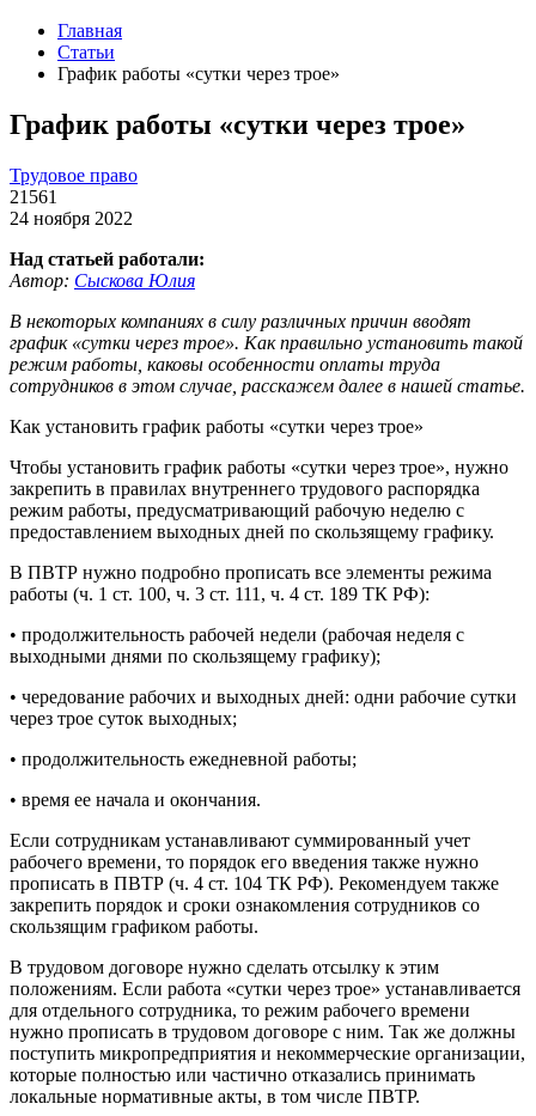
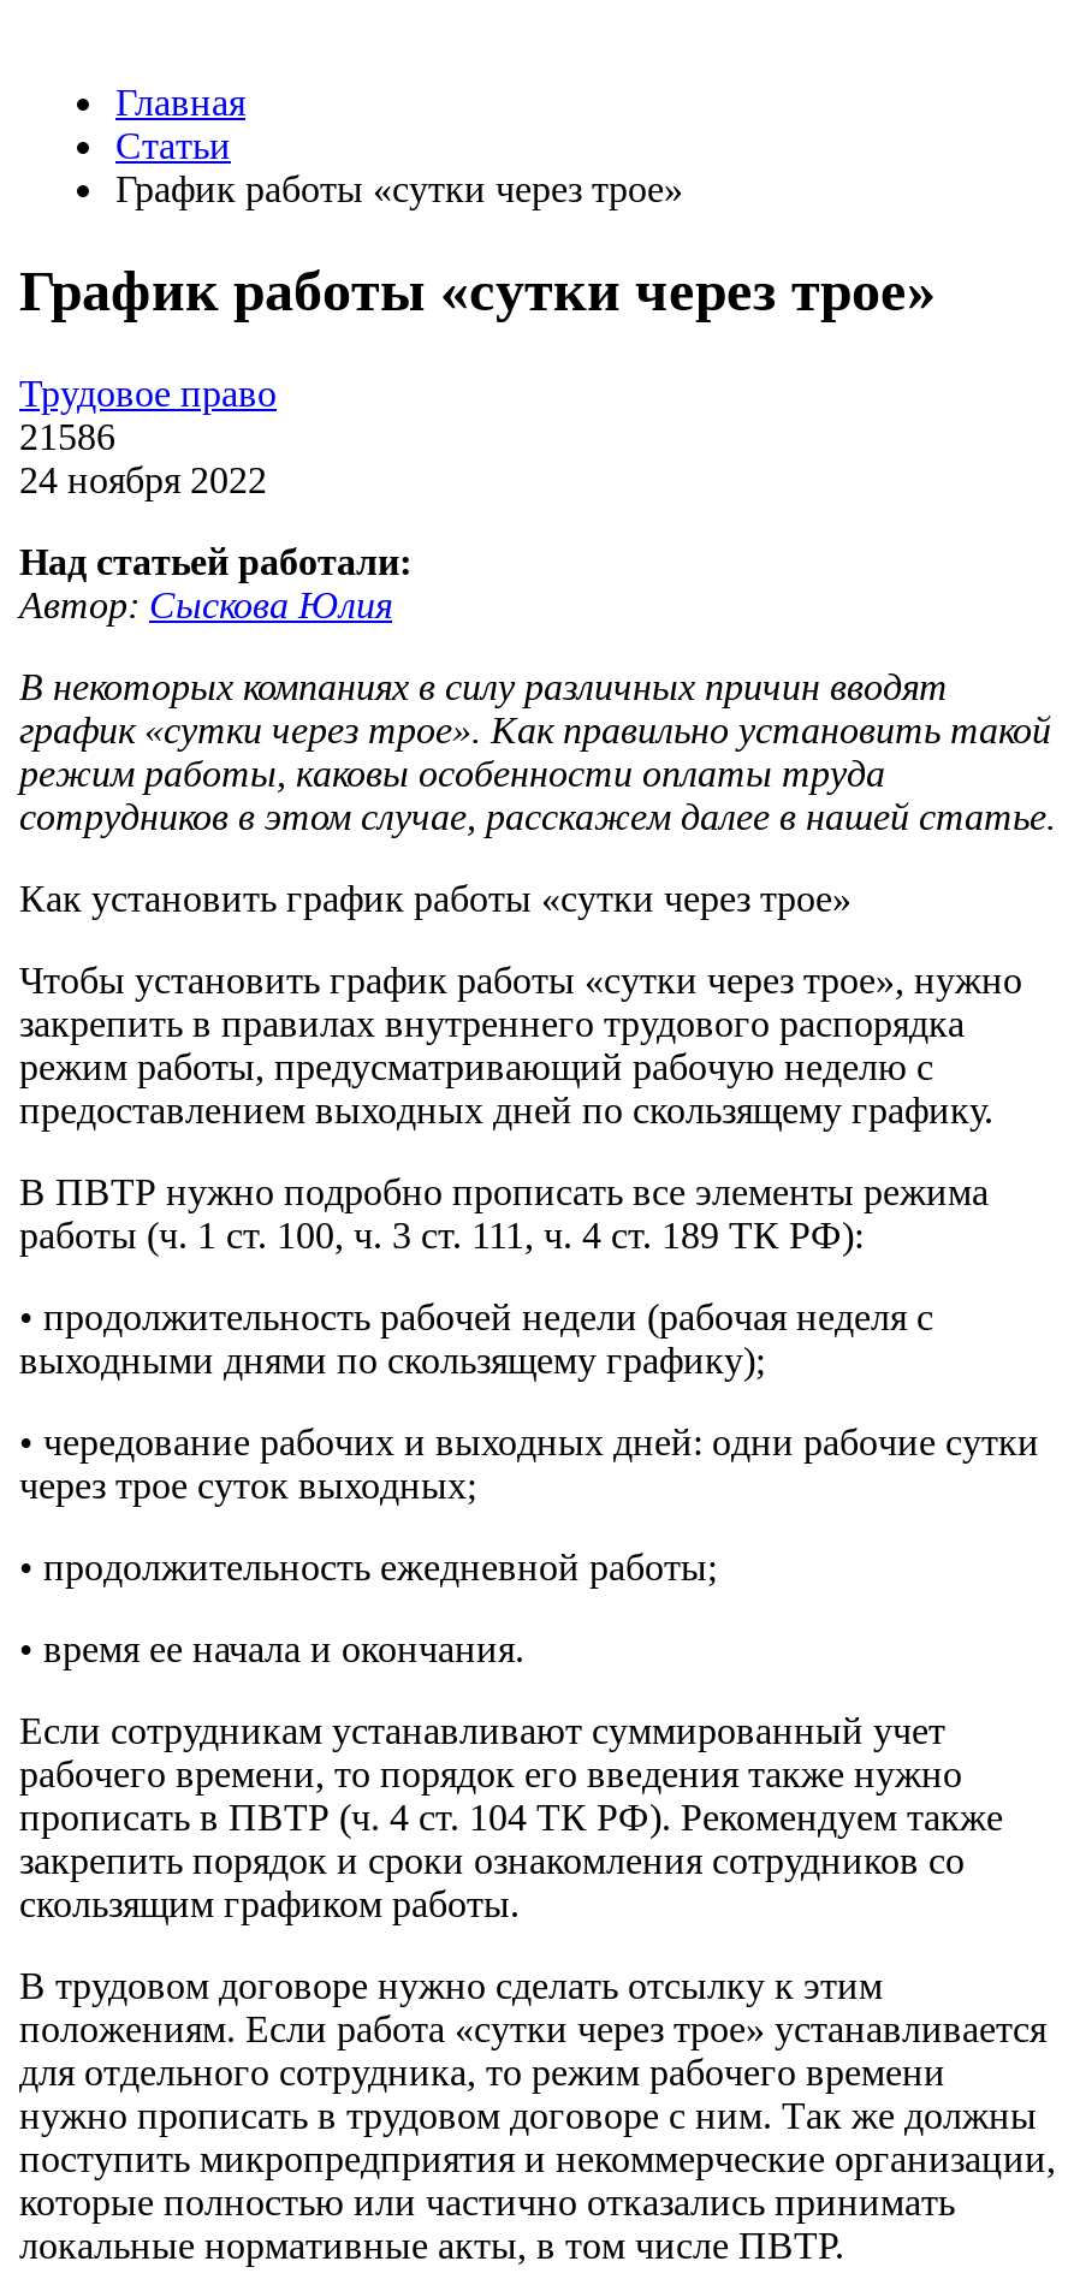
[10,186,57,207] 21561 -> [19,416,115,457] 21586

